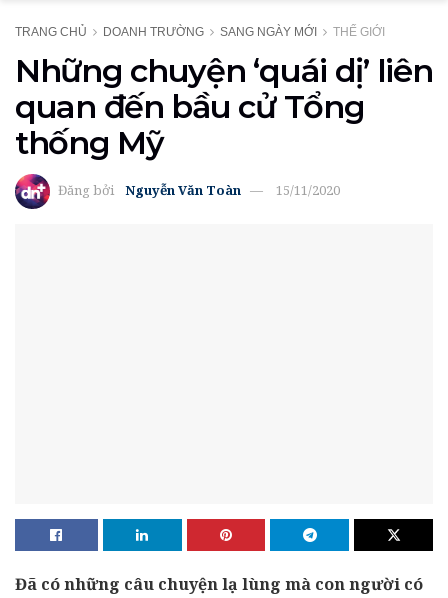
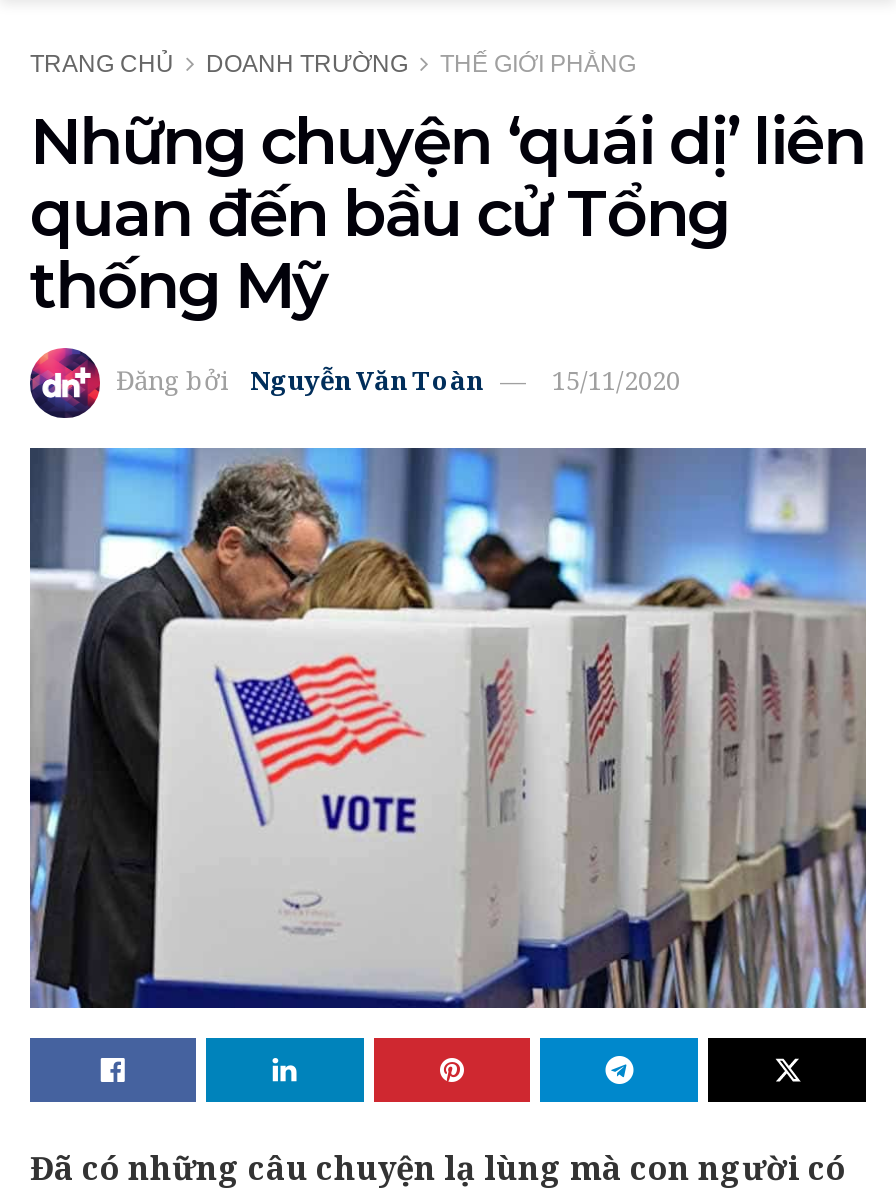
[220,25,385,39] SANG NGÀY MỚI | THẾ GIỚI -> [440,50,636,78] THẾ GIỚI PHẲNG
none -> [28,446,868,1010] [image]

